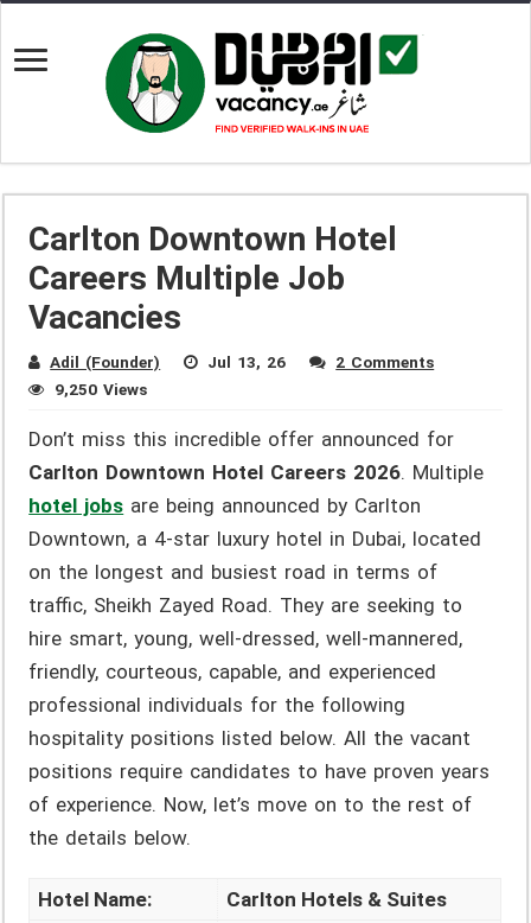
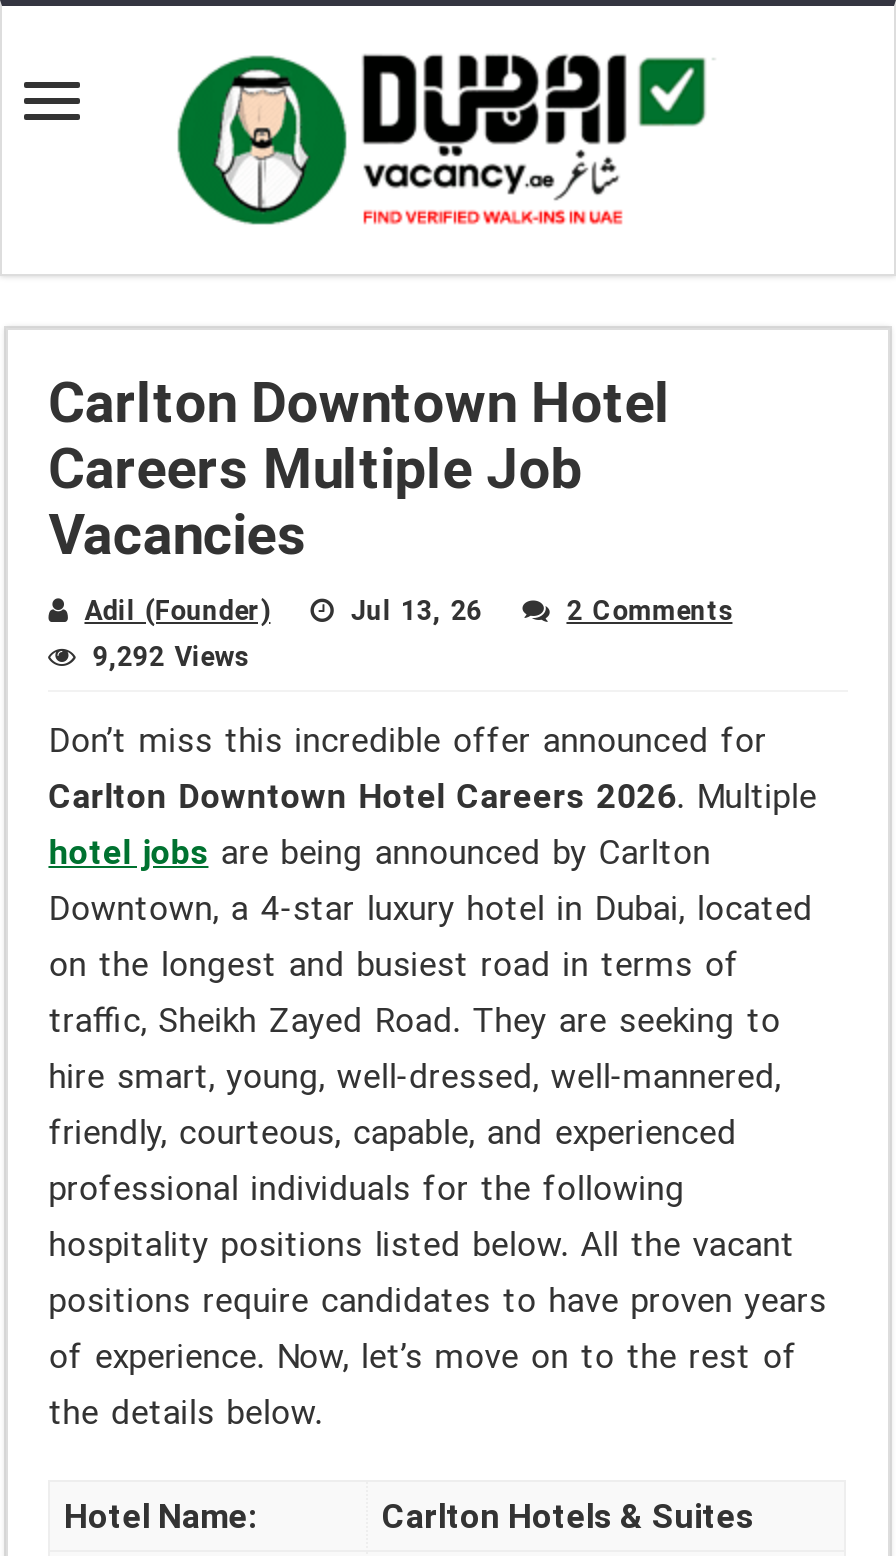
[55,380,147,399] 9,250 Views -> [92,640,248,672] 9,292 Views

